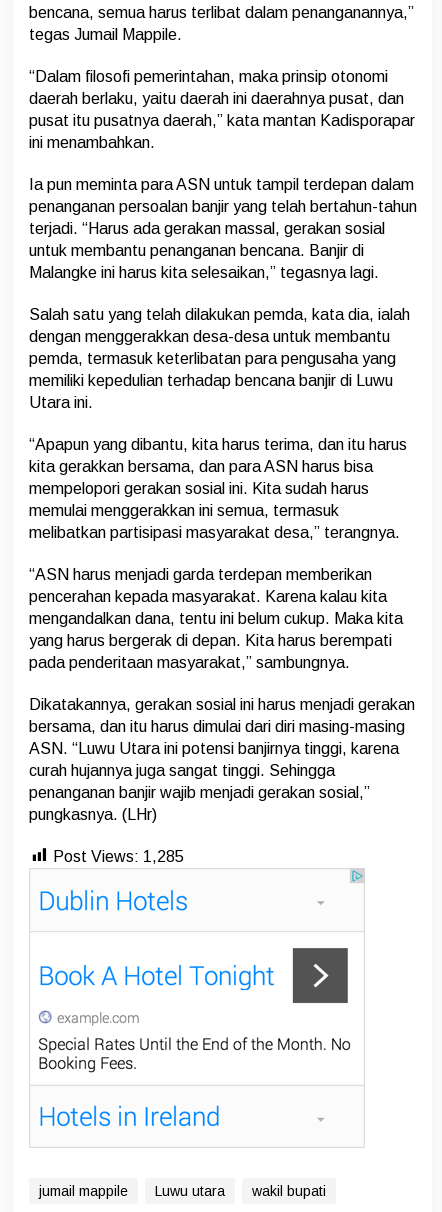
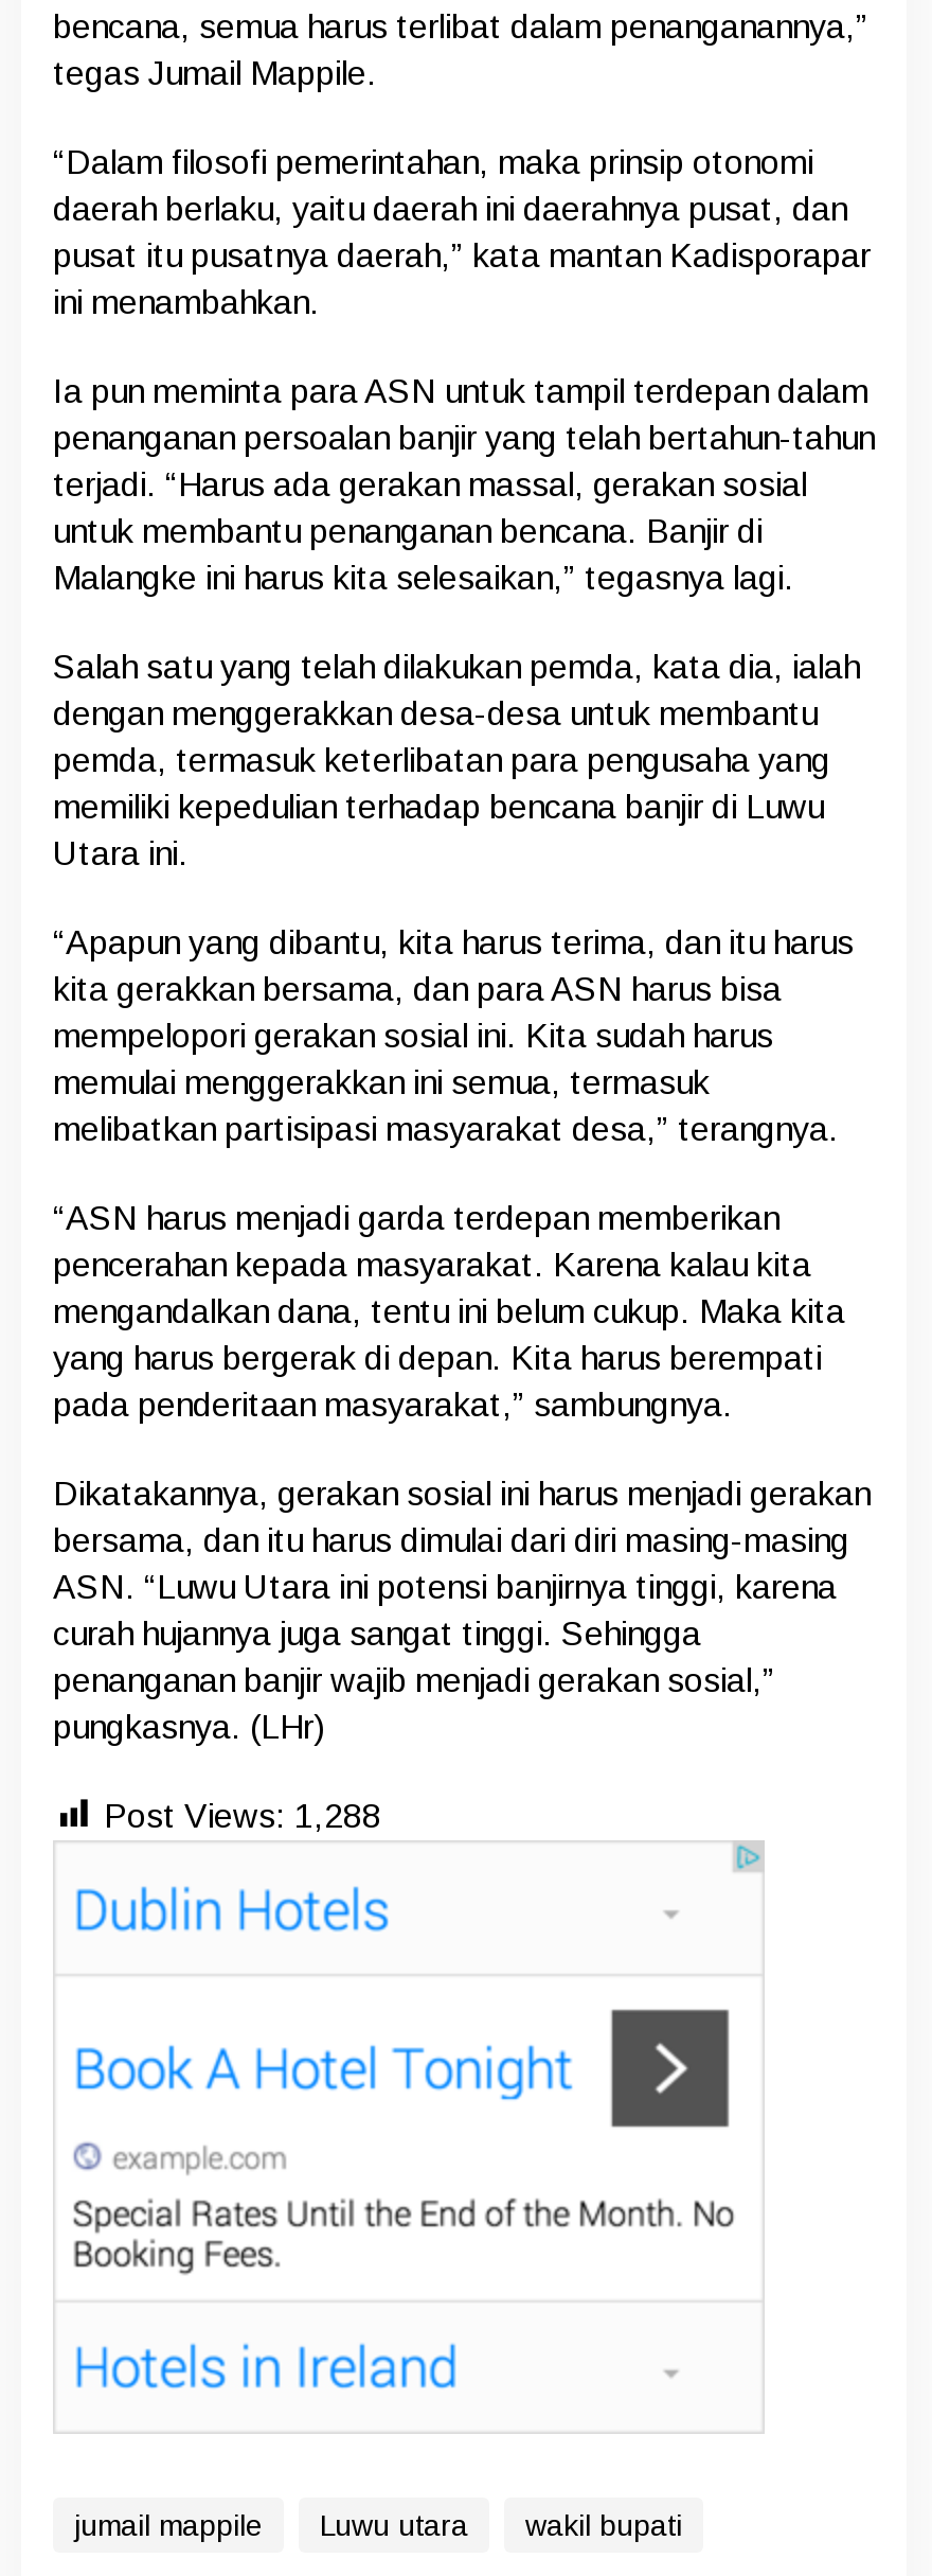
[53,848,184,865] Post Views: 1,285 -> [104,1797,381,1833] Post Views: 1,288

